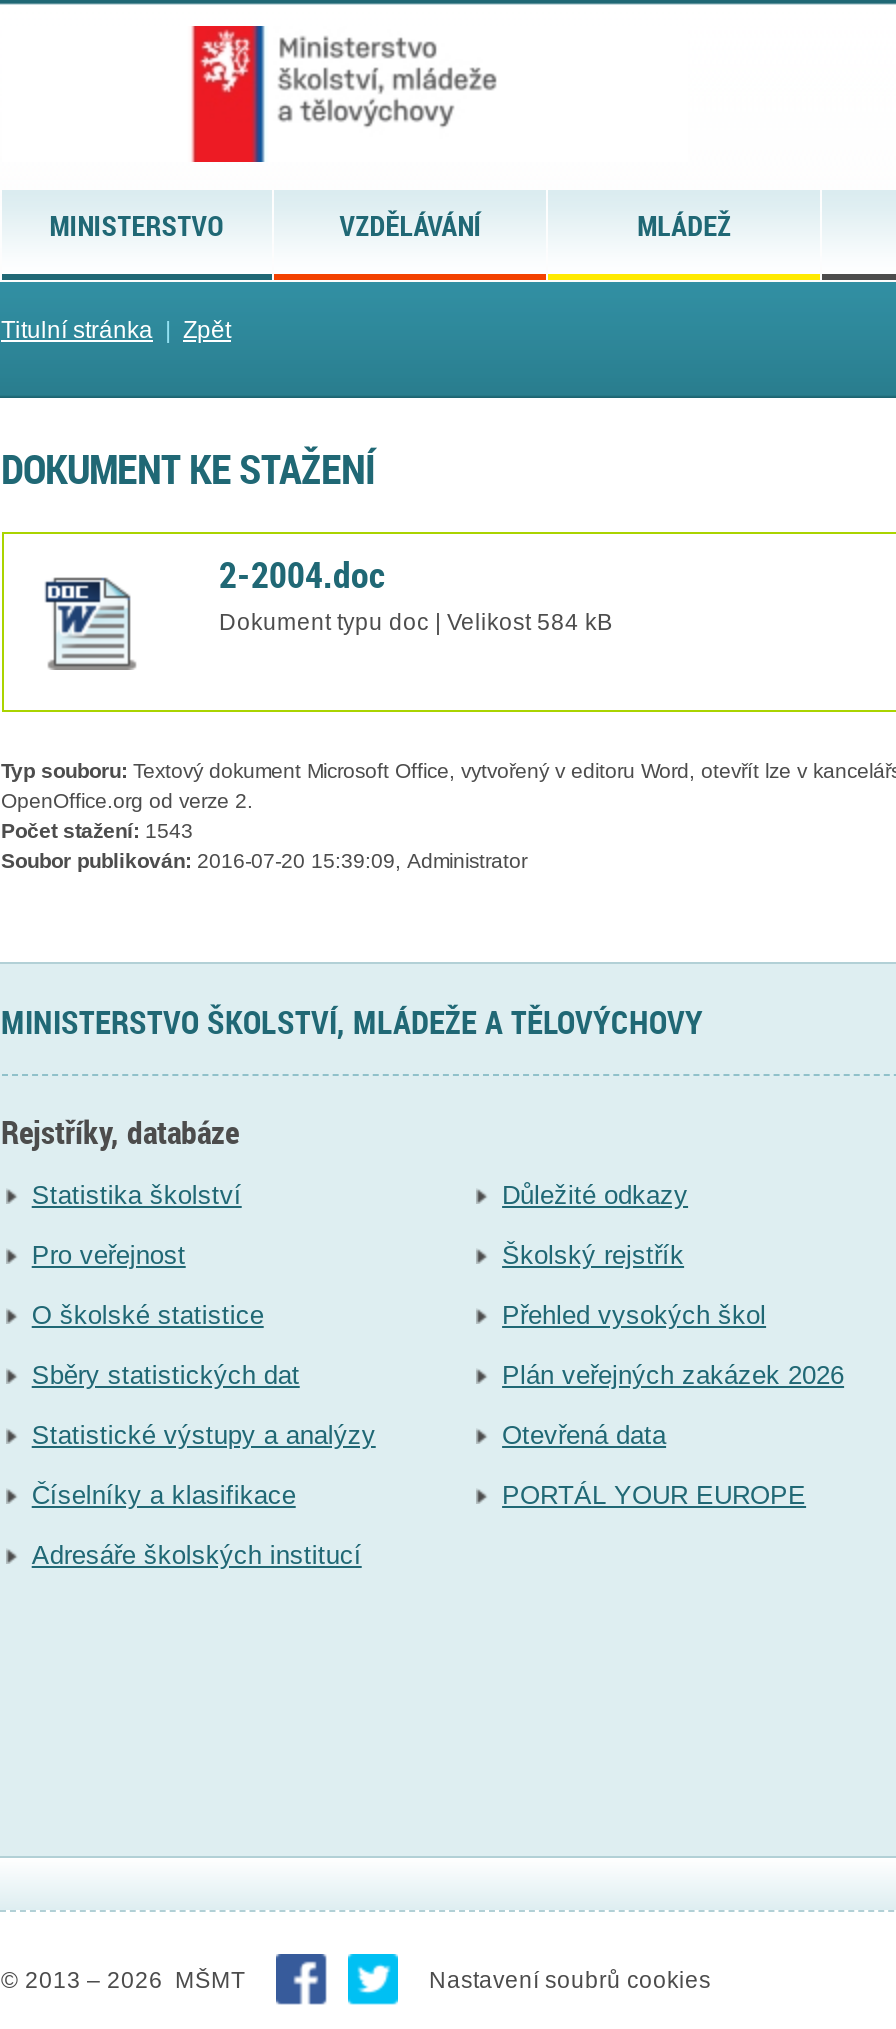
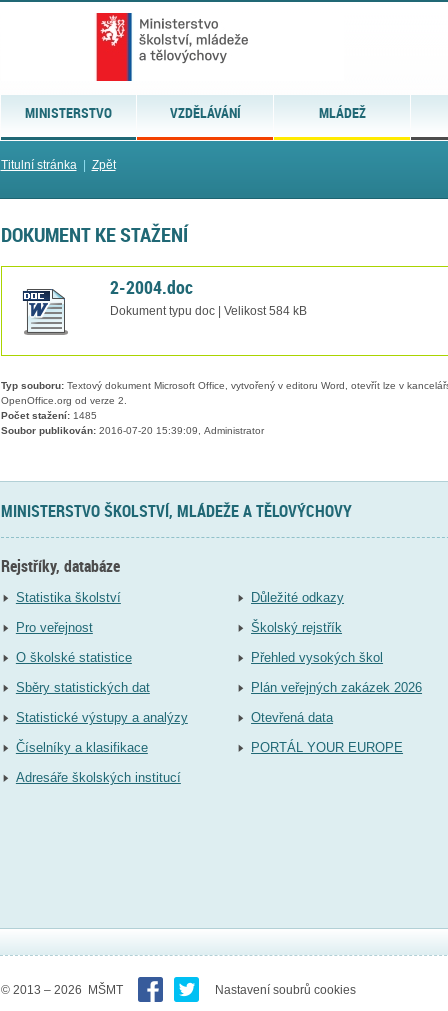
[1,821,193,843] Počet stažení: 1543 -> [0,410,96,421] Počet stažení: 1485

